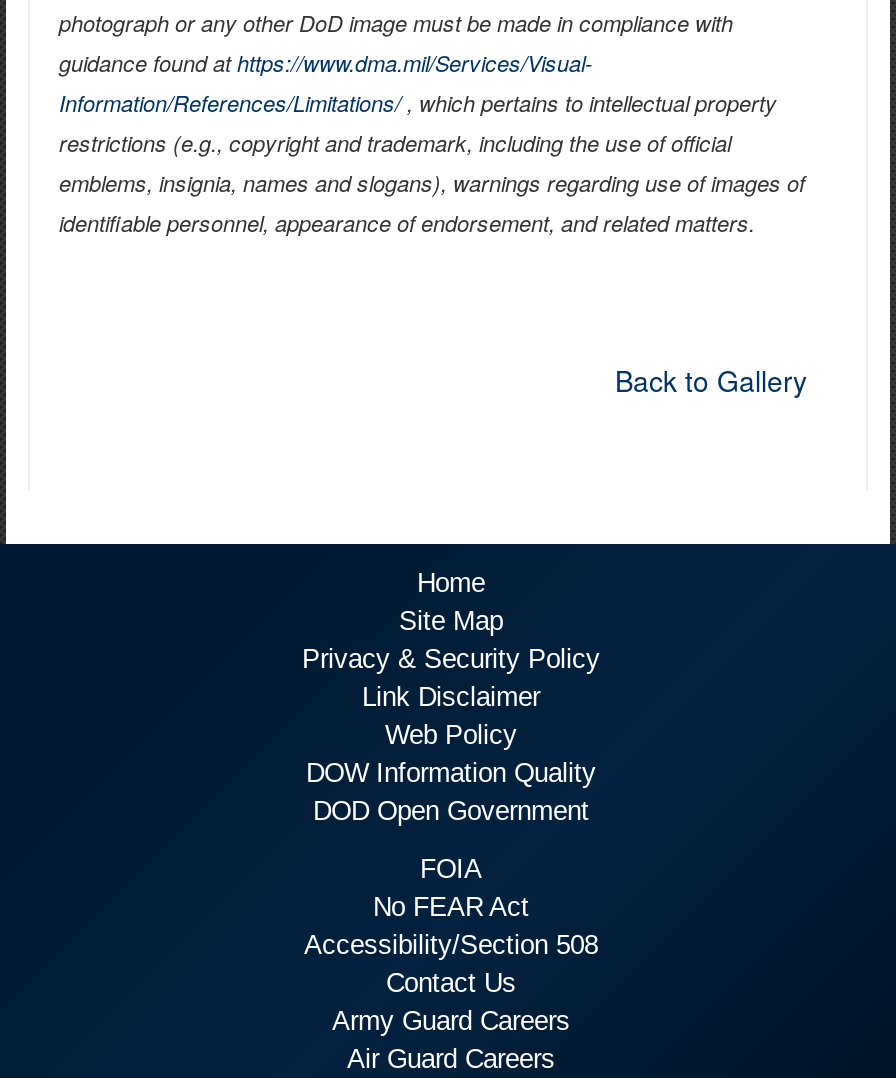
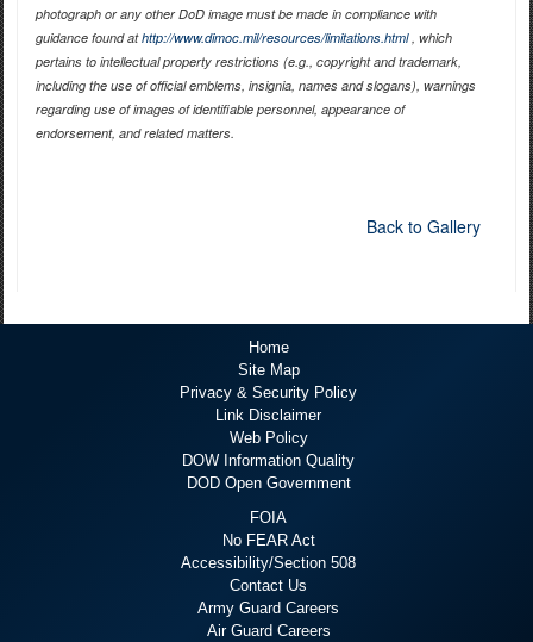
[59,47,805,237] guidance found at https://www.dma.mil/Services/Visual- | Information/References/Limitations/, which pertains to intellectual property | restrictions (e.g., copyright and trademark, including the use of official | emblems, insignia, names and slogans), warnings regarding use of images of | identifiable personnel, appearance of endorsement, and related matters. -> [35,28,475,141] guidance found at http://www.dimoc.mil/resources/limitations.html, which | pertains to intellectual property restrictions (e.g., copyright and trademark, | including the use of official emblems, insignia, names and slogans), warnings | regarding use of images of identifiable personnel, appearance of | endorsement, and related matters.

